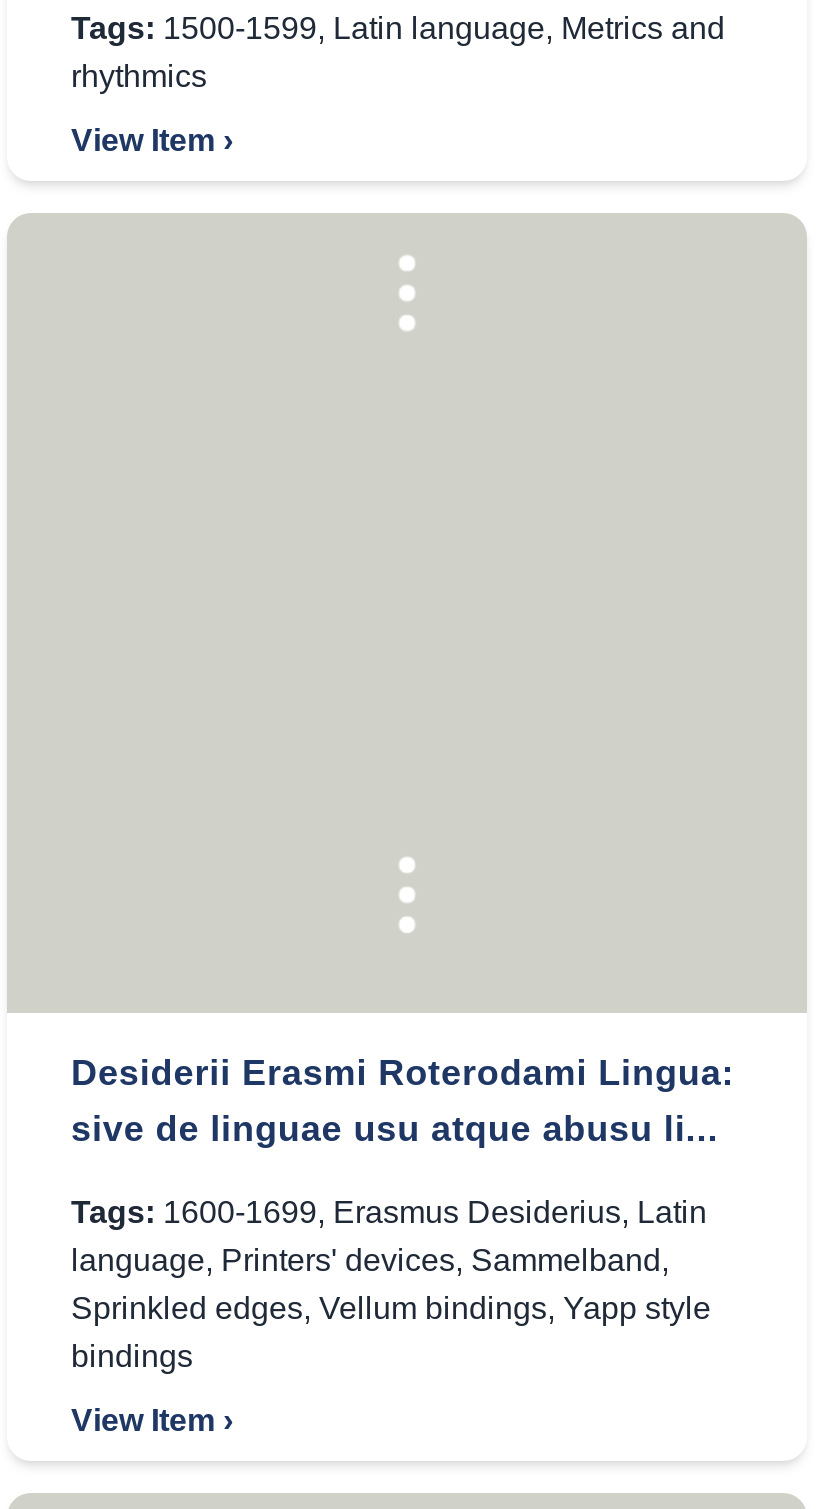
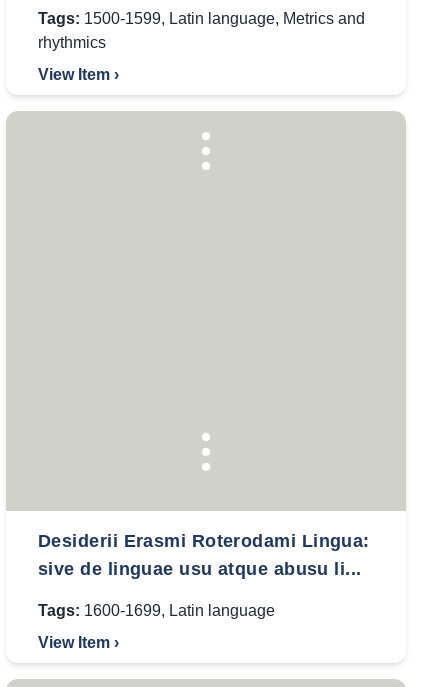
[71,1195,711,1373] Tags: 1600-1699, Erasmus Desiderius, Latin | language, Printers' devices, Sammelband, | Sprinkled edges, Vellum bindings, Yapp style | bindings -> [38,602,275,619] Tags: 1600-1699, Latin language

